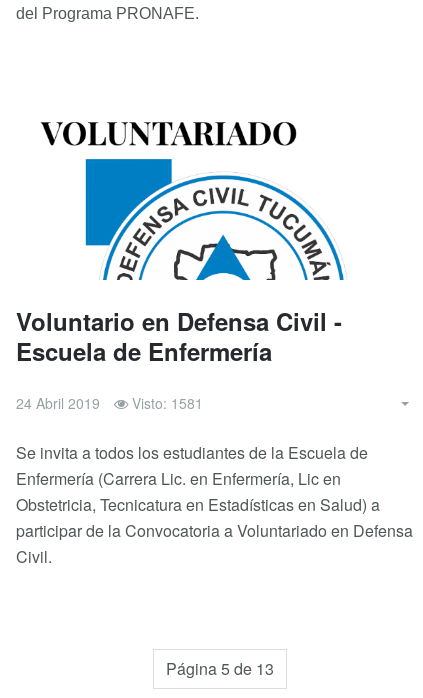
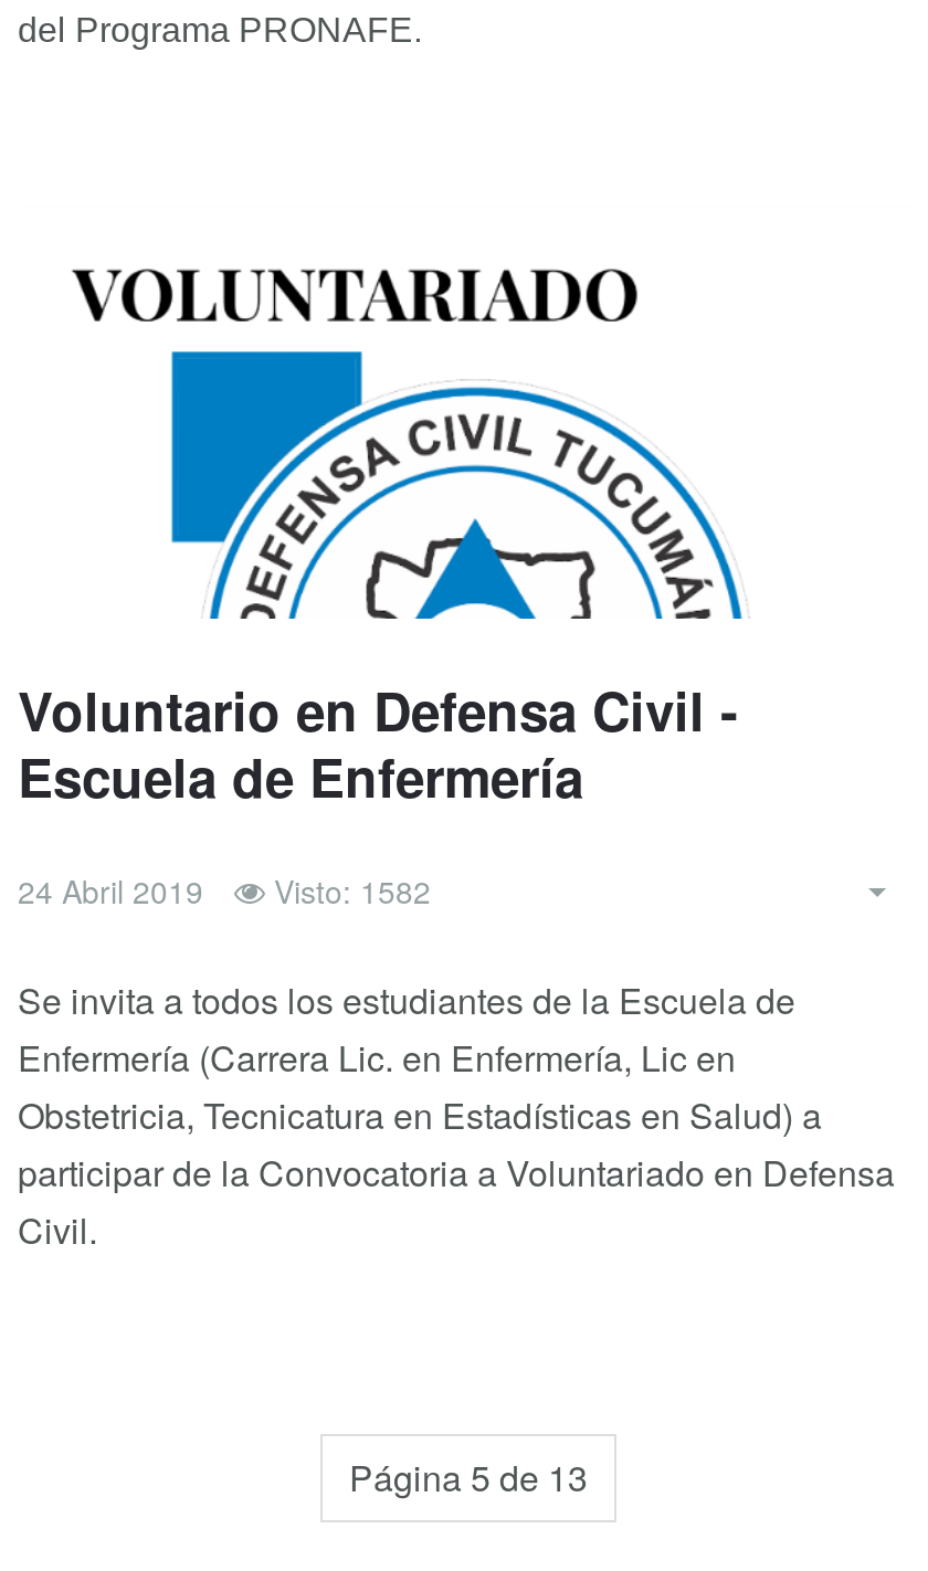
[16,393,203,413] 24 Abril 2019 Visto: 1581 -> [18,869,431,913] 24 Abril 2019 Visto: 1582

